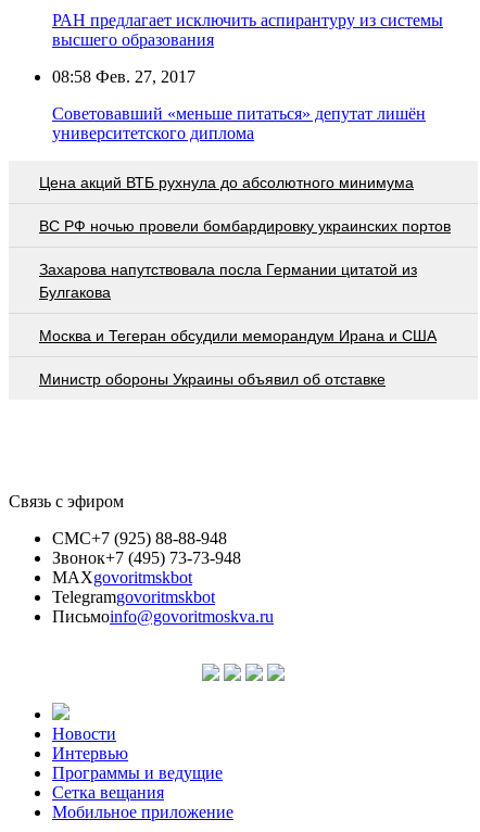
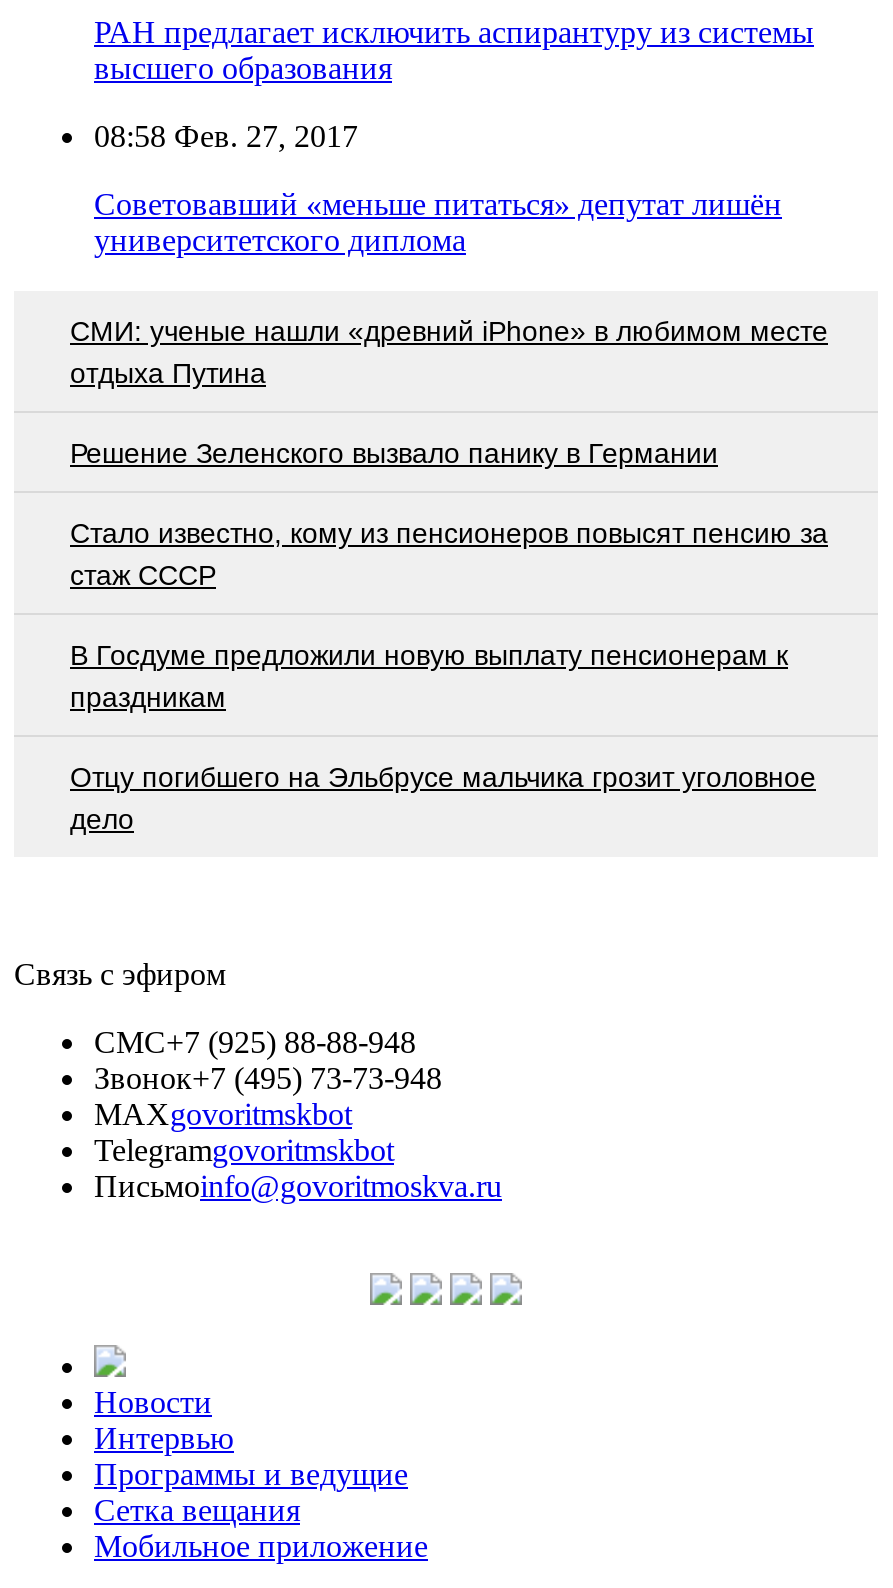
[39,173,414,191] Цена акций ВТБ рухнула до абсолютного минимума -> [70,314,828,388] СМИ: ученые нашли «древний iPhone» в любимом месте | отдыха Путина
[39,217,451,234] ВС РФ ночью провели бомбардировку украинских портов -> [70,436,718,468] Решение Зеленского вызвало панику в Германии
[39,260,417,300] Захарова напутствовала посла Германии цитатой из | Булгакова -> [70,516,828,590] Стало известно, кому из пенсионеров повысят пенсию за | стаж СССР
[39,327,437,344] Москва и Тегеран обсудили меморандум Ирана и США -> [70,638,788,712] В Госдуме предложили новую выплату пенсионерам к | праздникам
[39,370,386,387] Министр обороны Украины объявил об отставке -> [70,760,816,834] Отцу погибшего на Эльбрусе мальчика грозит уголовное | дело

